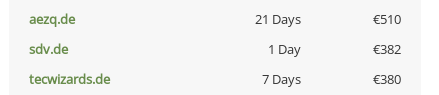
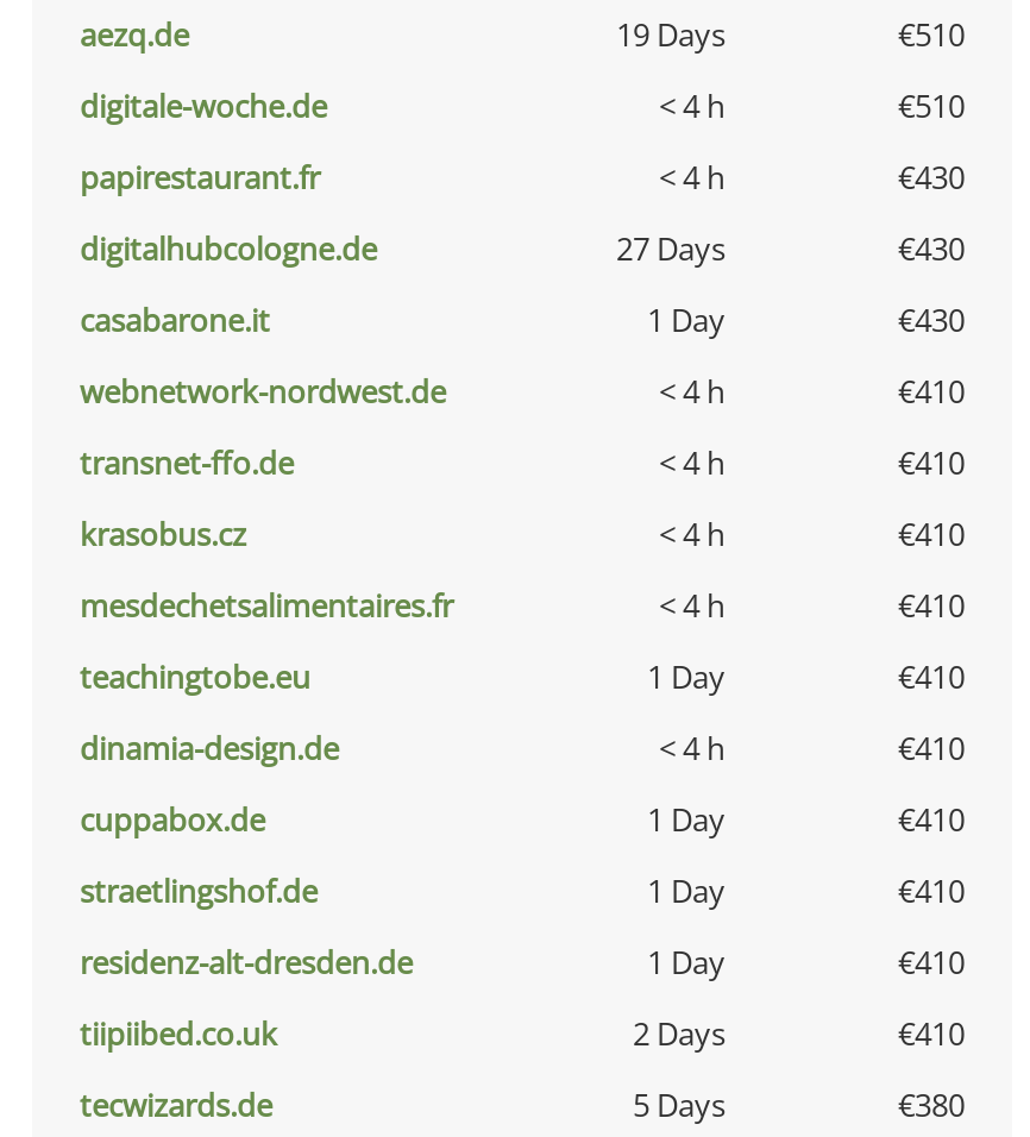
[254,9,300,27] 21 Days -> [616,12,726,55] 19 Days
[29,39,68,57] sdv.de -> [80,83,965,340] digitale-woche.de | < 4 h | €510 | papirestaurant.fr | < 4 h | €430 | digitalhubcologne.de | 27 Days | €430 | casabarone.it
[373,39,401,57] €382 -> [80,297,965,1054] €430 | webnetwork-nordwest.de | < 4 h | €410 | transnet-ffo.de | < 4 h | €410 | krasobus.cz | < 4 h | €410 | mesdechetsalimentaires.fr | < 4 h | €410 | teachingtobe.eu | 1 Day | €410 | dinamia-design.de | < 4 h | €410 | cuppabox.de | 1 Day | €410 | straetlingshof.de | 1 Day | €410 | residenz-alt-dresden.de | 1 Day | €410 | tiipiibed.co.uk | 2 Days | €410
[261,69,300,87] 7 Days -> [633,1082,726,1125] 5 Days

